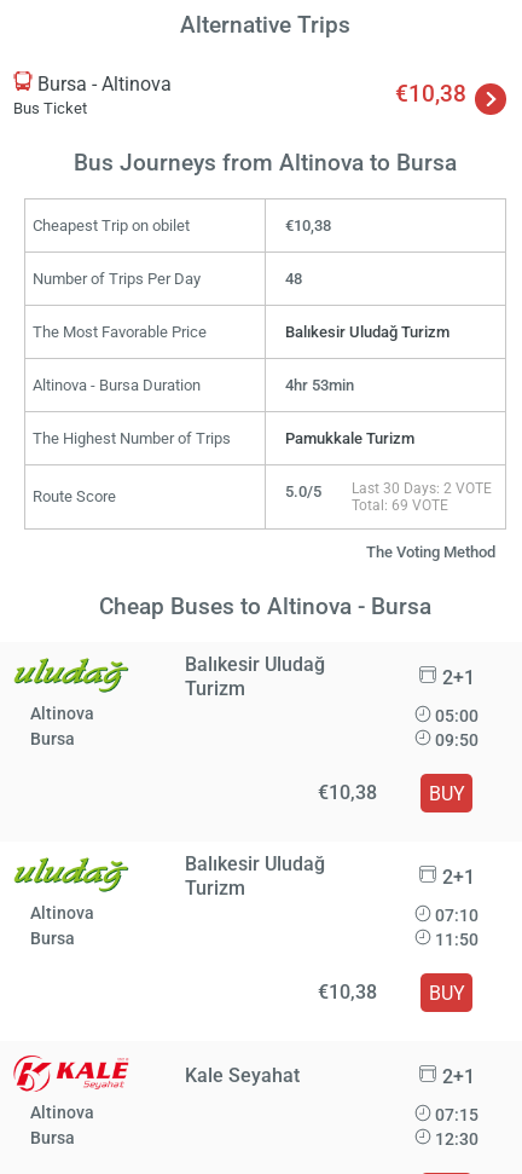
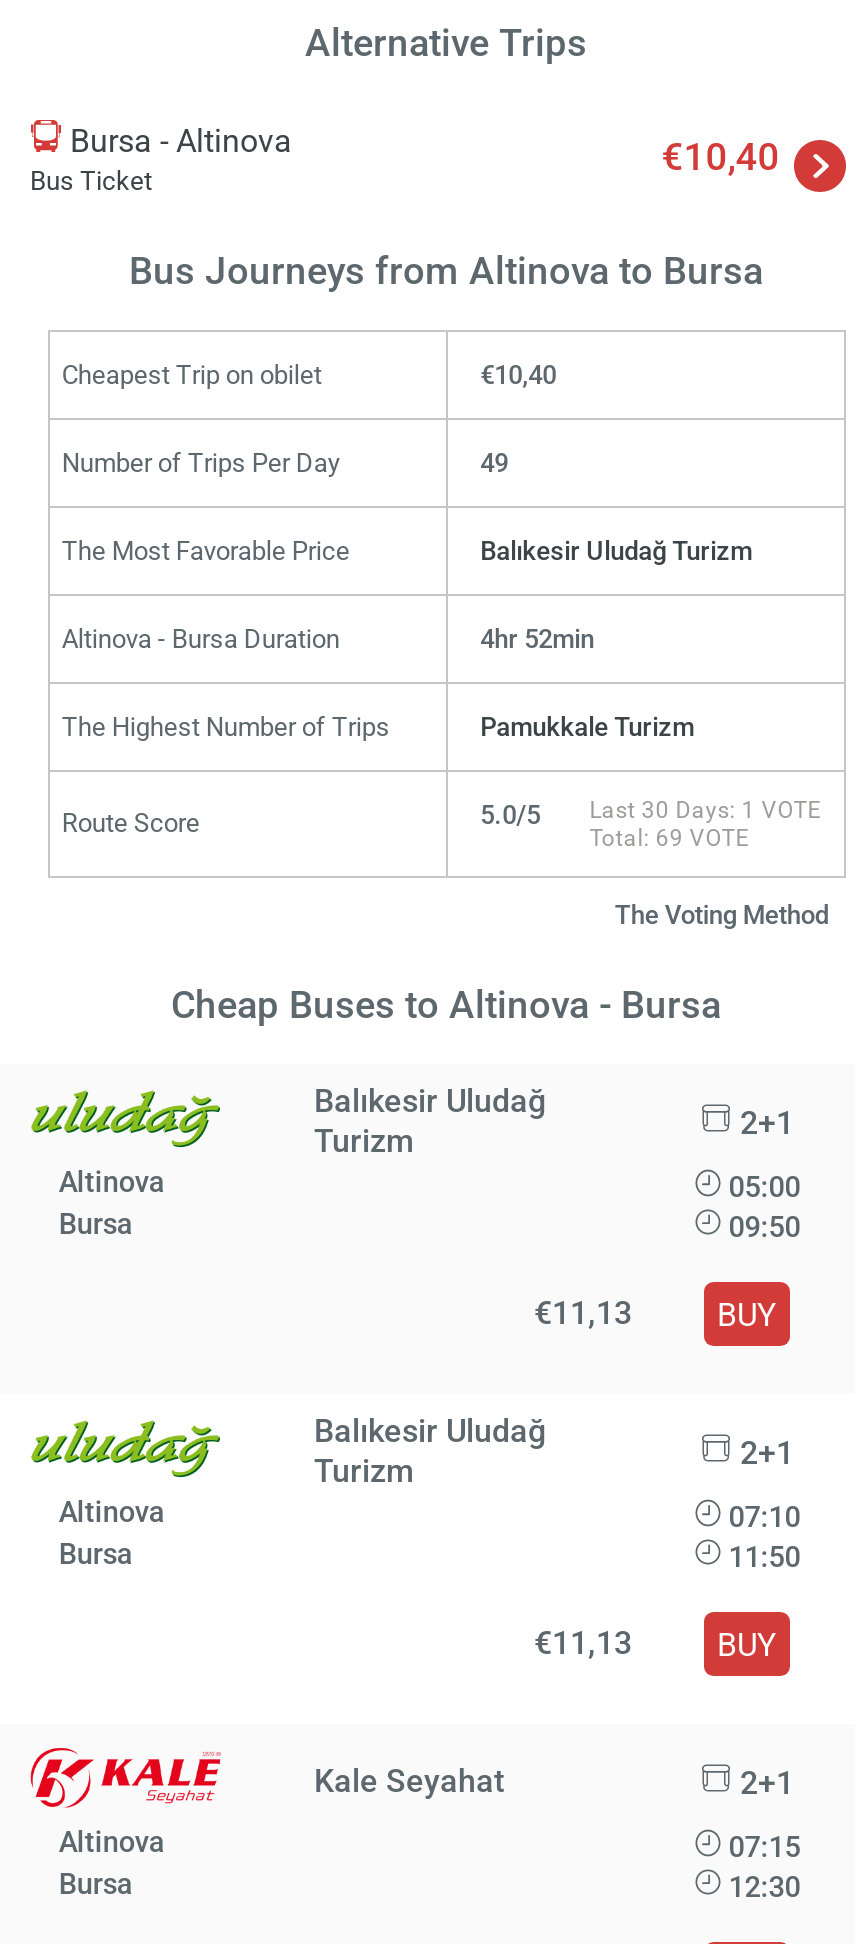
[395,79,466,107] €10,38 -> [661,133,779,179] €10,40
[285,217,331,235] €10,38 -> [480,360,556,390] €10,40
[285,270,302,288] 48 -> [480,448,508,478] 49
[285,376,354,394] 4hr 53min -> [480,624,594,654] 4hr 52min
[351,480,491,497] Last 30 Days: 2 VOTE -> [589,796,821,824] Last 30 Days: 1 VOTE
[318,781,377,804] €10,38 -> [534,1294,632,1332] €11,13
[318,981,377,1004] €10,38 -> [534,1624,632,1662] €11,13

